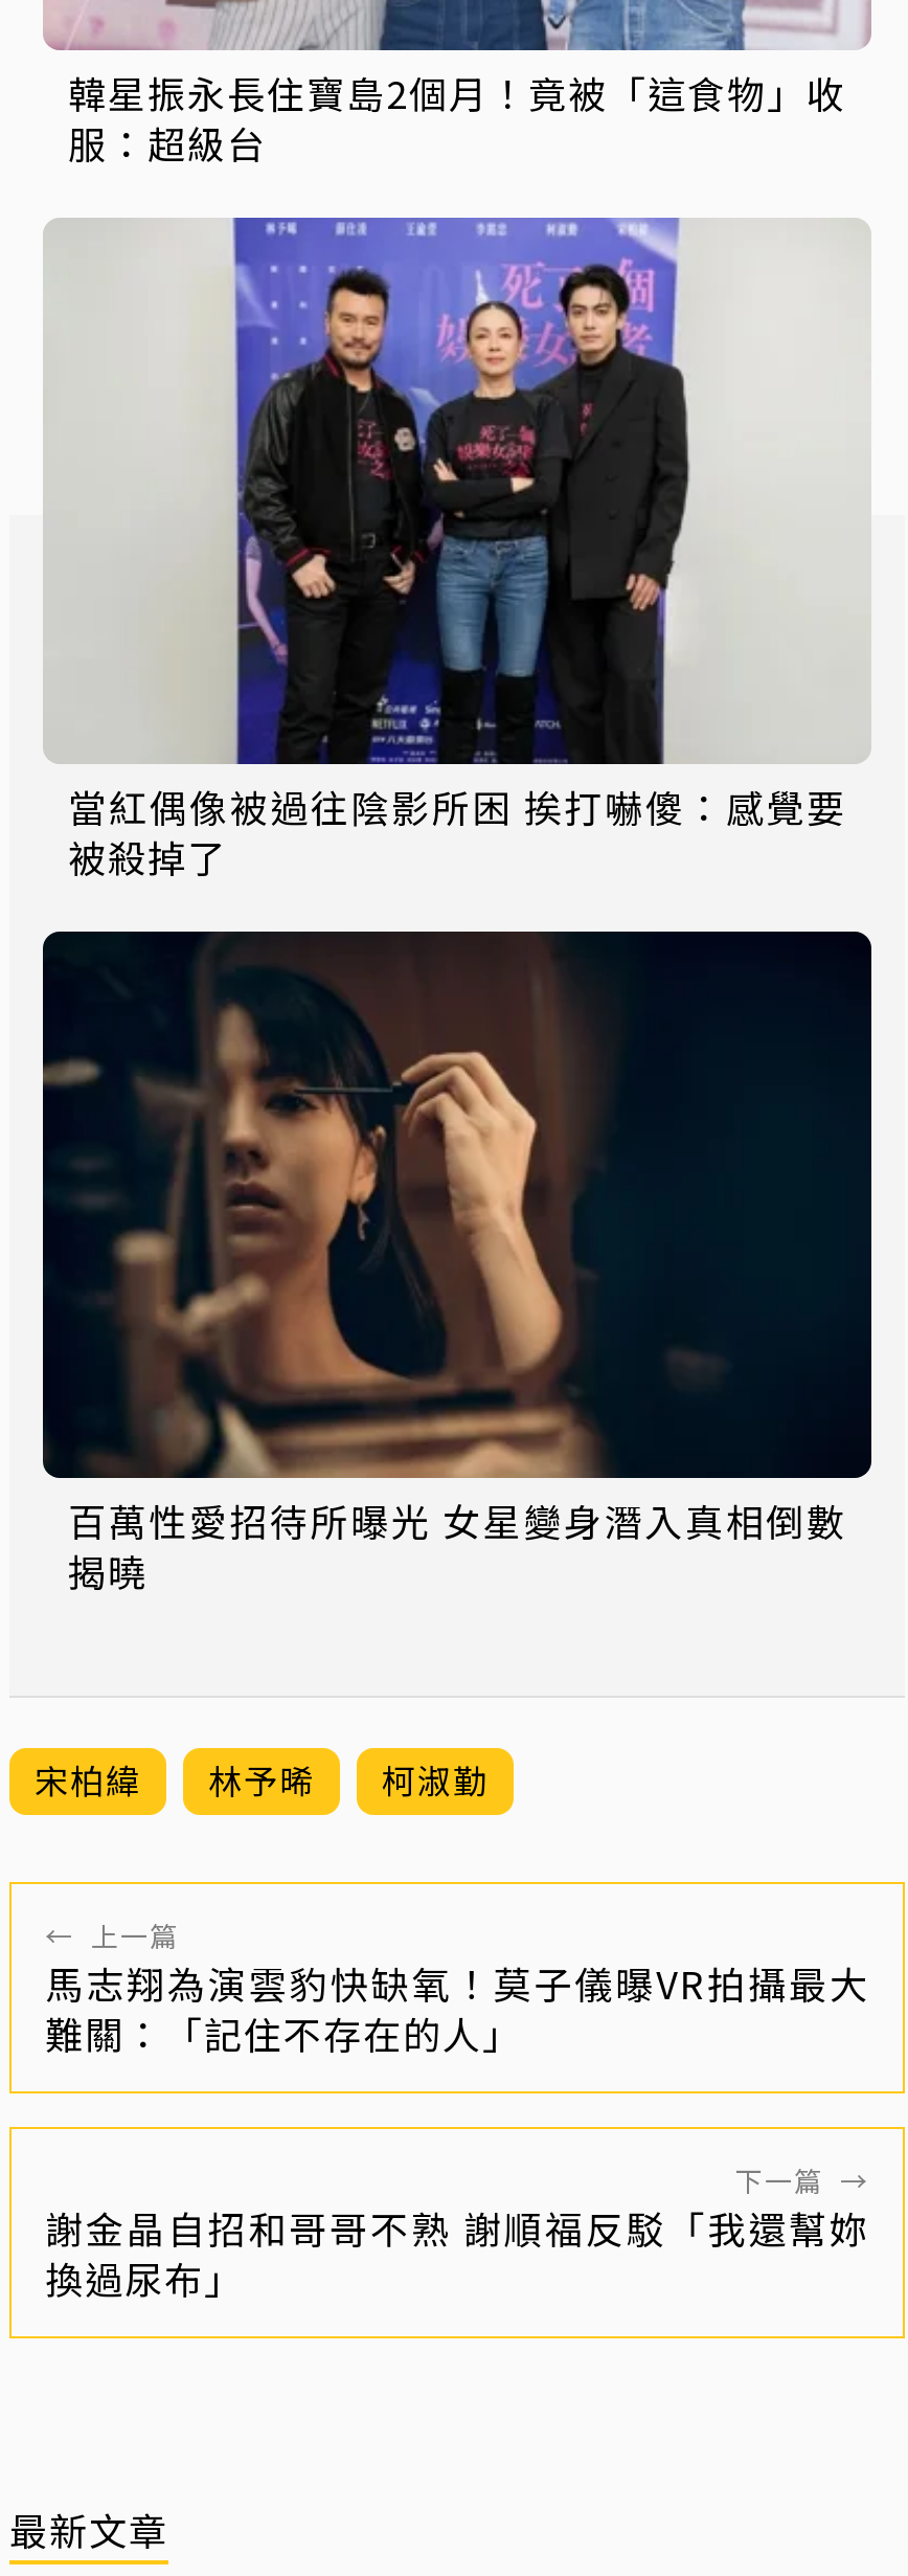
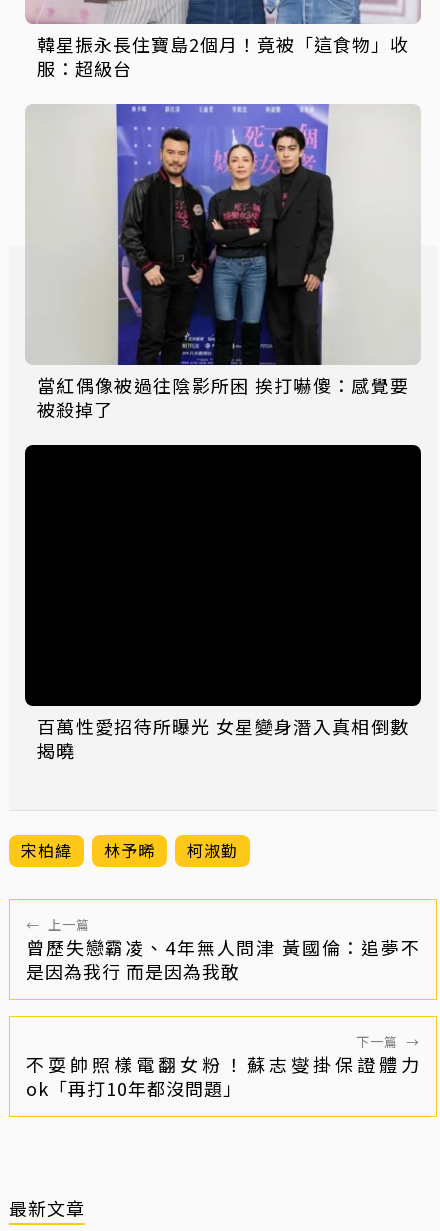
[43,932,869,1480] [image] -> none
[45,1956,869,2061] 馬志翔為演雲豹快缺氧！莫子儀曝VR拍攝最大 | 難關：「記住不存在的人」 -> [26,934,420,984] 曾歷失戀霸凌、4年無人問津 黃國倫：追夢不 | 是因為我行 而是因為我敢
[45,2201,869,2306] 謝金晶自招和哥哥不熟 謝順福反駁「我還幫妳 | 換過尿布」 -> [26,1051,420,1101] 不耍帥照樣電翻女粉！蘇志燮掛保證體力 | ok「再打10年都沒問題」

